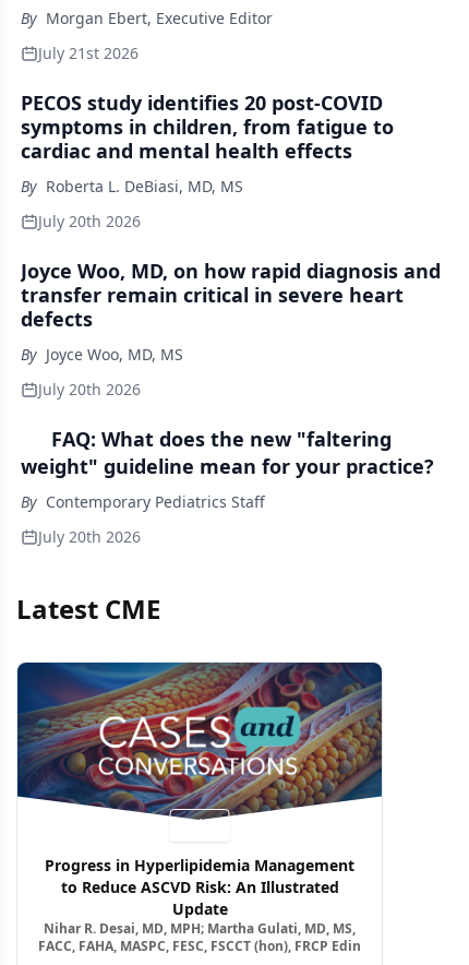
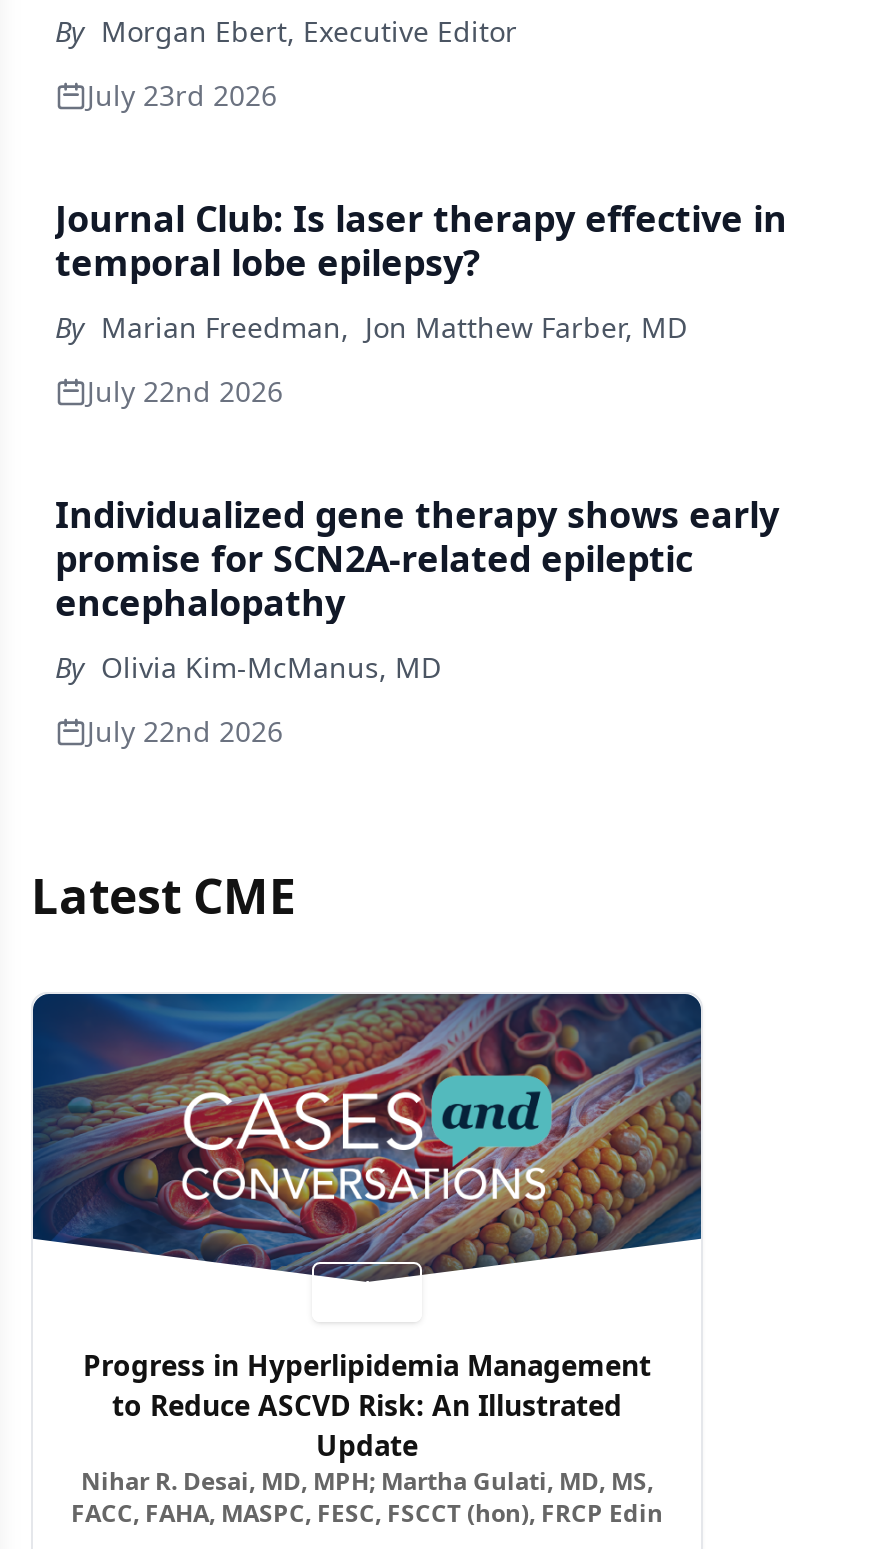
[21,43,441,547] July 21st 2026 | PECOS study identifies 20 post-COVID | symptoms in children, from fatigue to | cardiac and mental health effects | By Roberta L. DeBiasi, MD, MS | July 20th 2026 | Joyce Woo, MD, on how rapid diagnosis and | transfer remain critical in severe heart | defects | By Joyce Woo, MD, MS | July 20th 2026 | FAQ: What does the new "faltering | weight" guideline mean for your practice? | By Contemporary Pediatrics Staff | July 20th 2026 -> [55,76,787,750] July 23rd 2026 | Journal Club: Is laser therapy effective in | temporal lobe epilepsy? | By Marian Freedman, Jon Matthew Farber, MD | July 22nd 2026 | Individualized gene therapy shows early | promise for SCN2A-related epileptic | encephalopathy | By Olivia Kim-McManus, MD | July 22nd 2026

